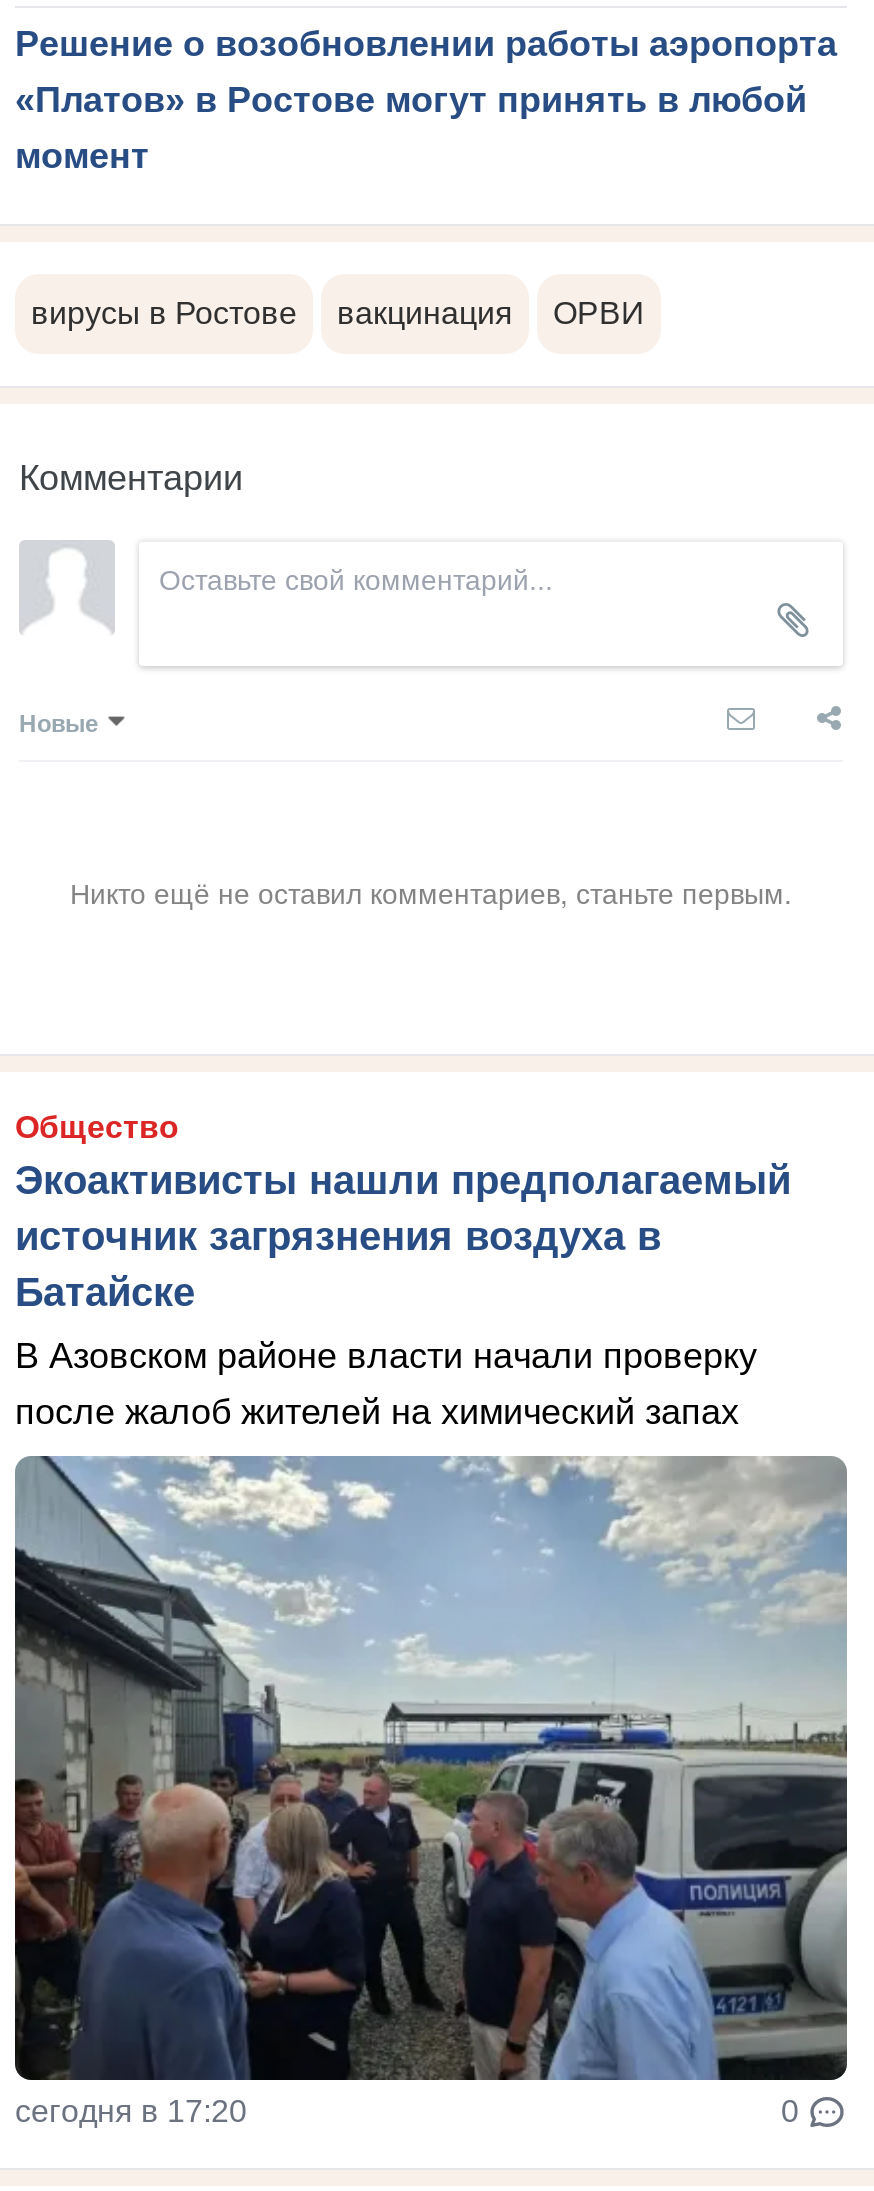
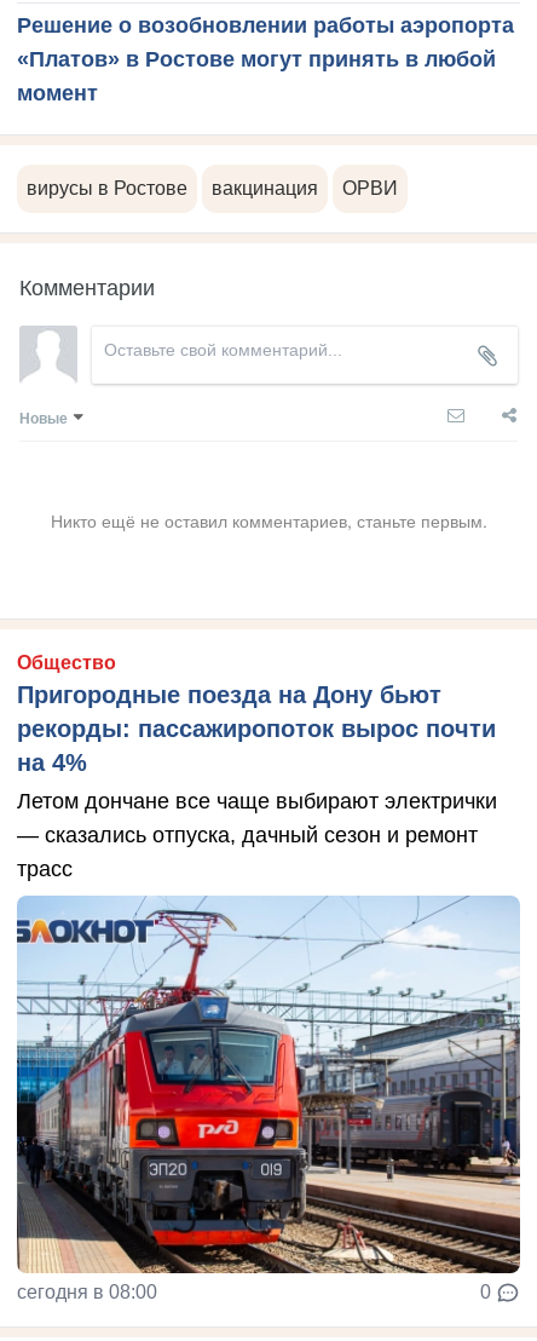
[15,1158,791,1314] Экоактивисты нашли предполагаемый | источник загрязнения воздуха в | Батайске -> [17,681,496,776] Пригородные поезда на Дону бьют | рекорды: пассажиропоток вырос почти | на 4%
[15,1336,757,1432] В Азовском районе власти начали проверку | после жалоб жителей на химический запах -> [17,789,497,881] Летом дончане все чаще выбирают электрички | — сказались отпуска, дачный сезон и ремонт | трасс
[13,1456,847,2128] [image] | сегодня в 17:20 -> [17,896,520,1302] [image] | сегодня в 08:00

